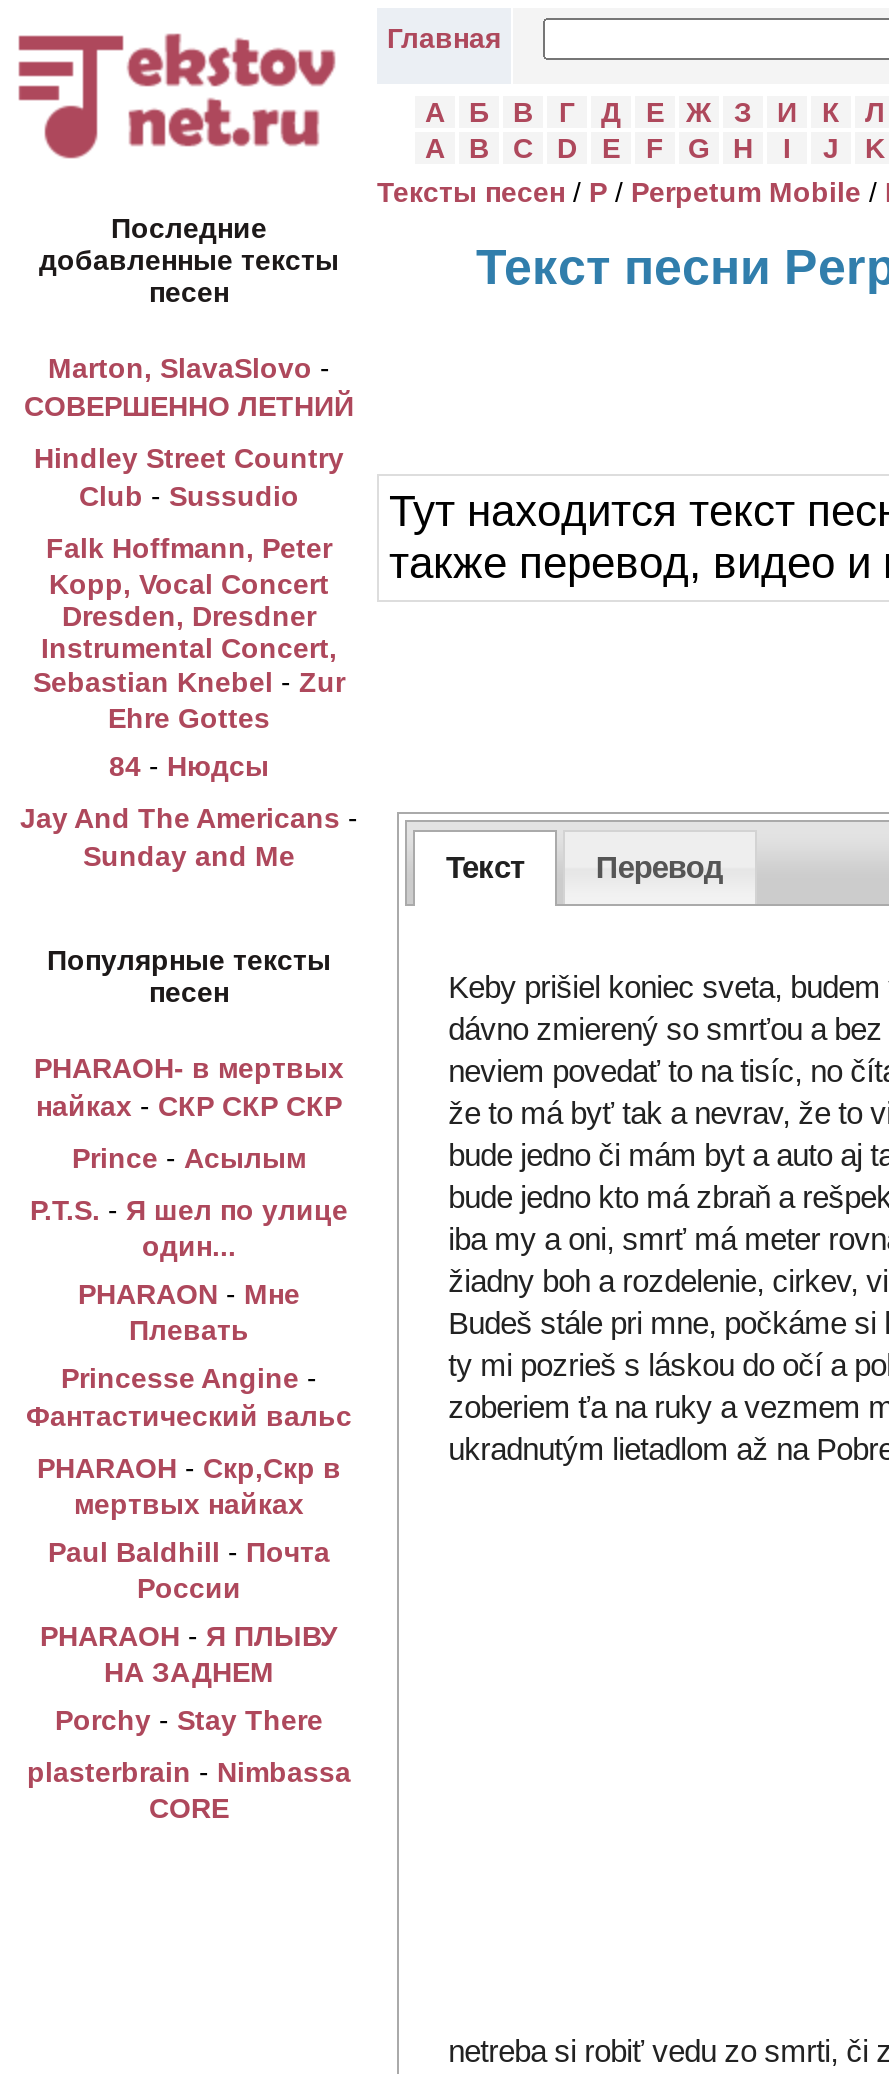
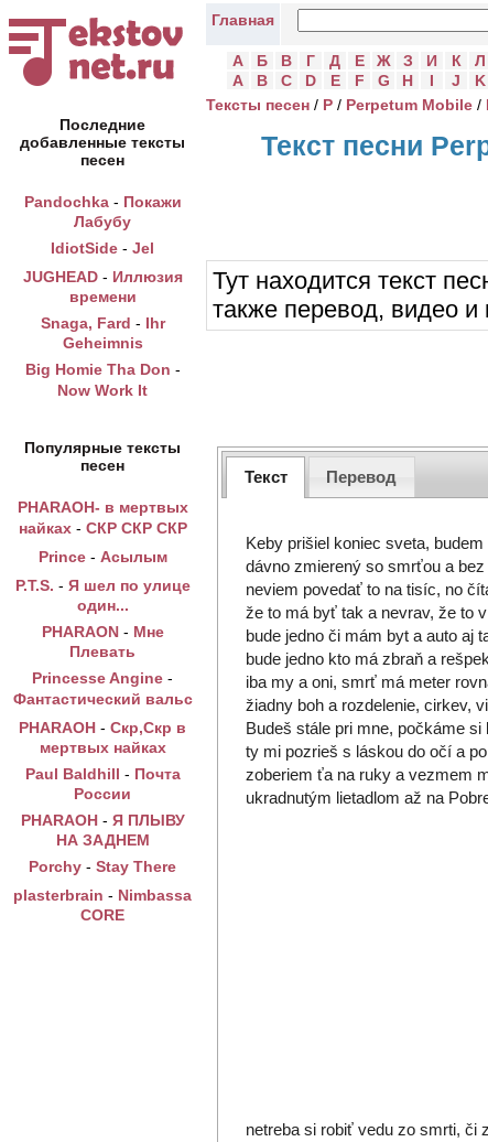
[24,352,354,422] Marton, SlavaSlovo - | СОВЕРШЕННО ЛЕТНИЙ -> [24,193,181,231] Pandochka - Покажи | Лабубу
[34,442,344,512] Hindley Street Country | Club - Sussudio -> [51,239,154,257] IdiotSide - Jel
[33,532,345,734] Falk Hoffmann, Peter | Kopp, Vocal Concert | Dresden, Dresdner | Instrumental Concert, | Sebastian Knebel - Zur | Ehre Gottes -> [23,268,182,306] JUGHEAD - Иллюзия | времени
[109,750,269,782] 84 - Нюдсы -> [40,314,165,352] Snaga, Fard - Ihr | Geheimnis
[20,802,358,872] Jay And The Americans - | Sunday and Me -> [25,361,180,399] Big Homie Tha Don - | Now Work It
moved [26,944,352,1825] -> [13,439,192,924]: Популярные тексты | песен | PHARAOH- в мертвых | ... | plasterbrain - Nimbassa | CORE

